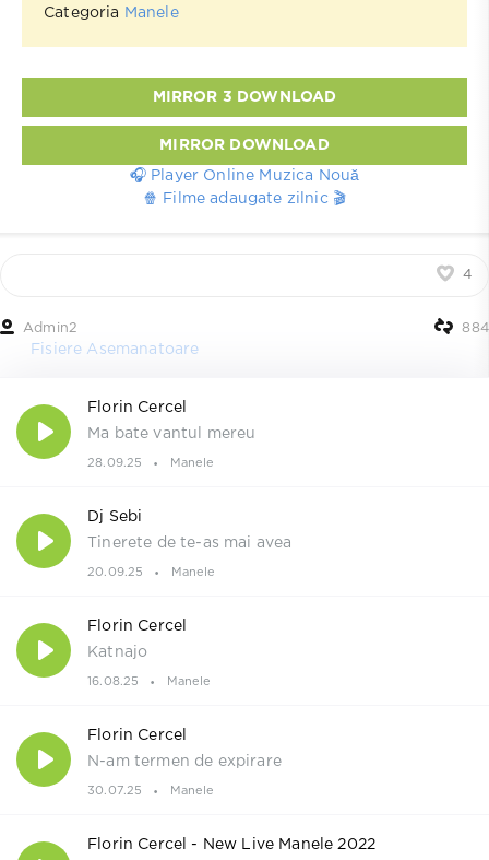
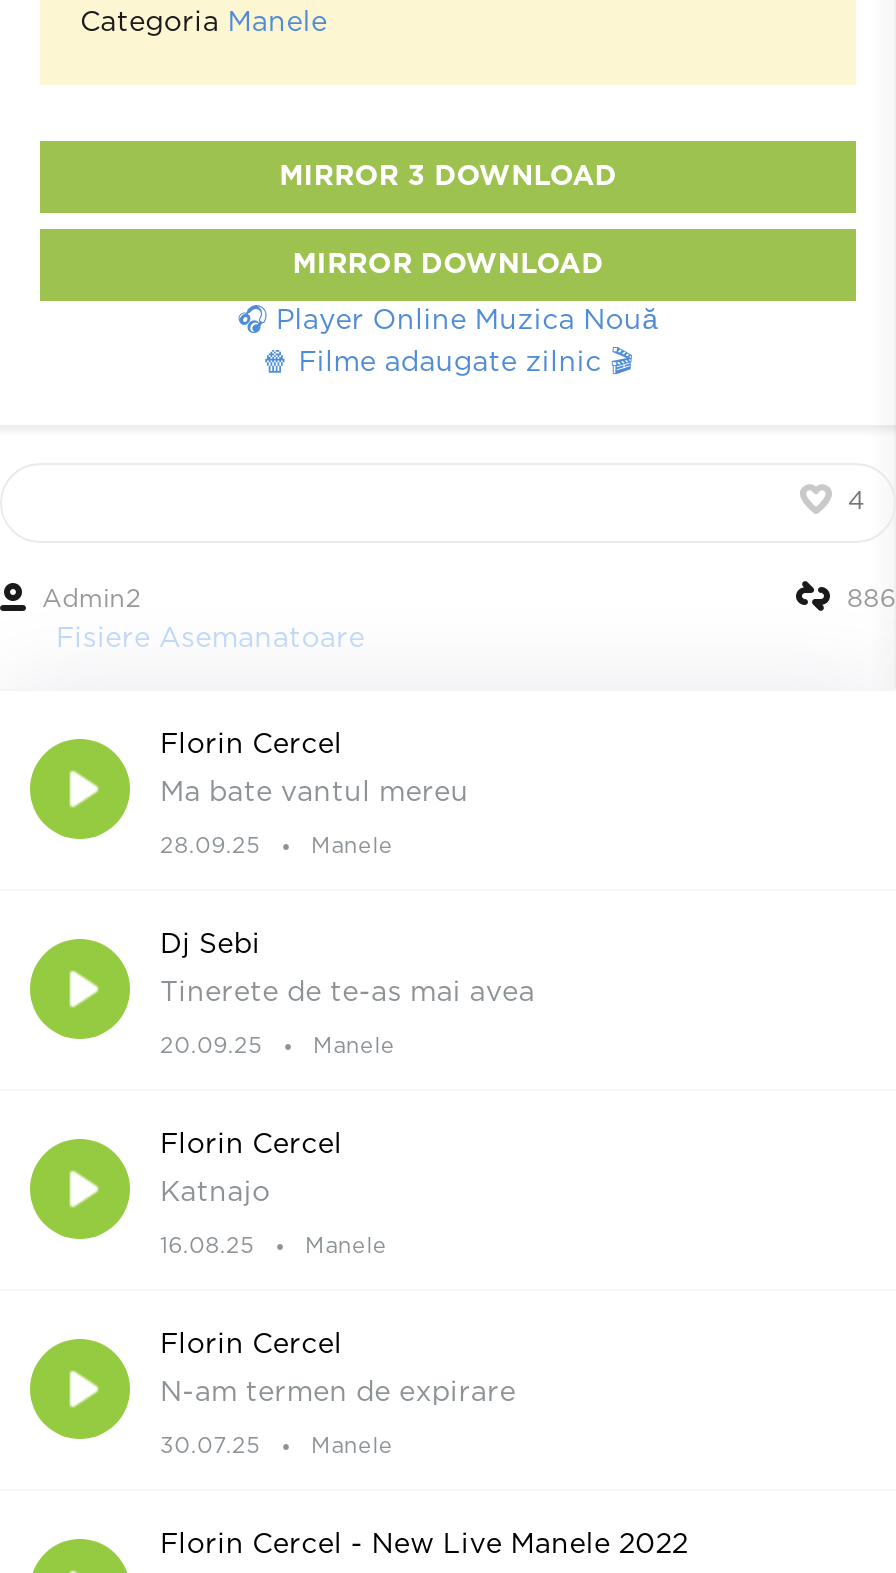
[462,322,489,334] 884 -> [847,588,896,610] 886

